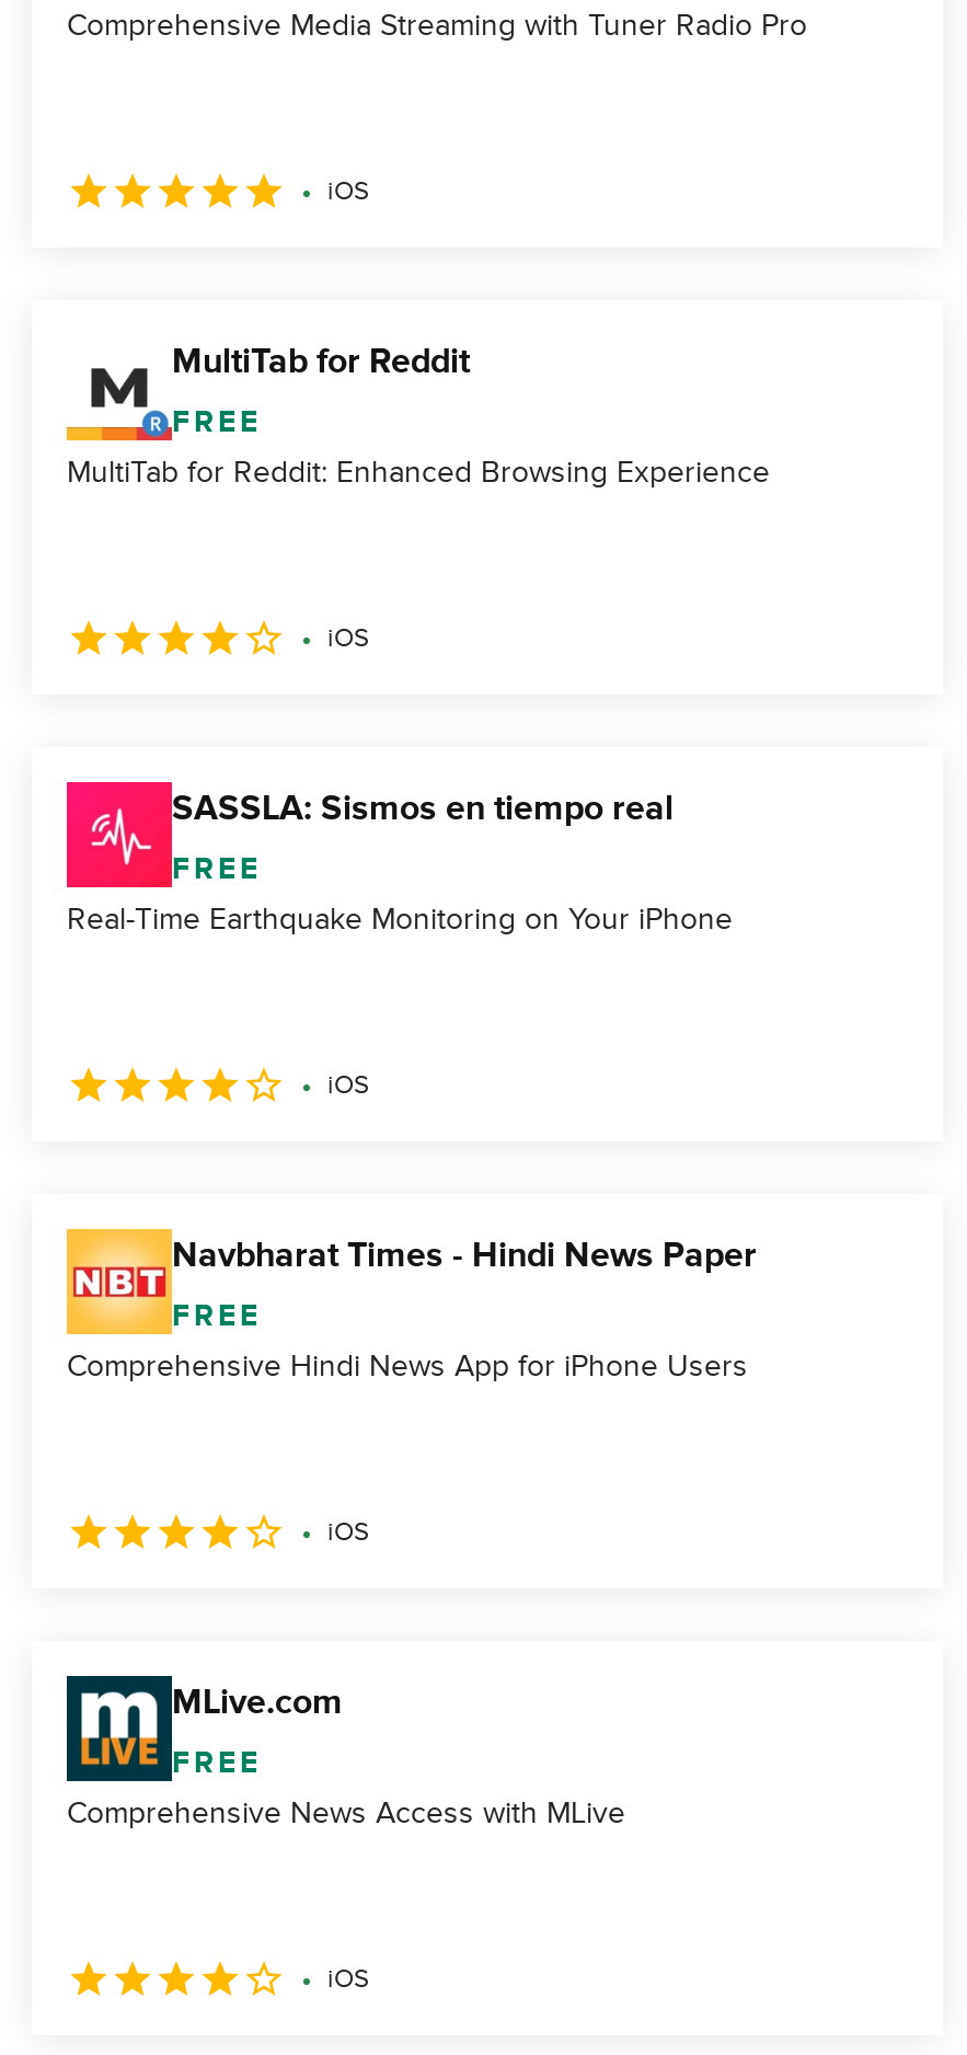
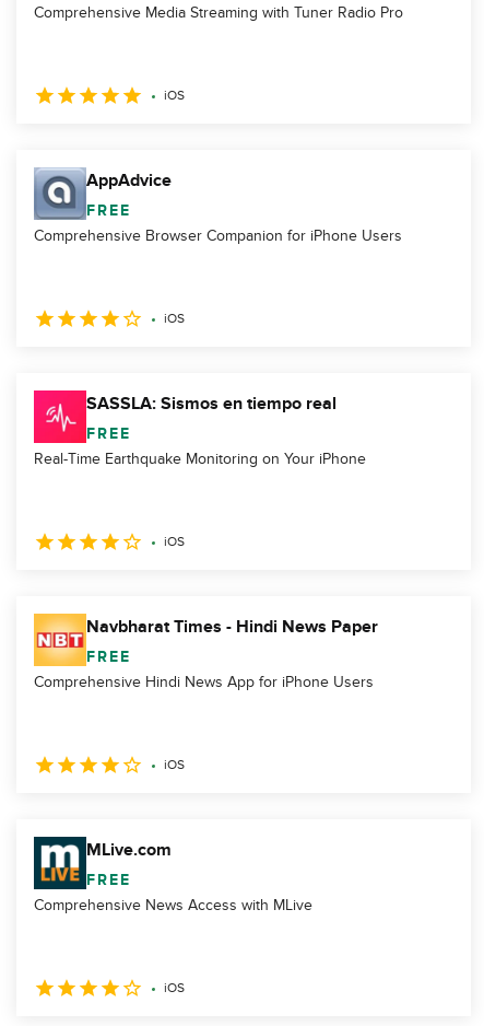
[65,337,470,438] [image] | MultiTab for Reddit -> [33,166,172,219] [image] | AppAdvice
[67,454,770,491] MultiTab for Reddit: Enhanced Browsing Experience -> [34,226,402,245] Comprehensive Browser Companion for iPhone Users

